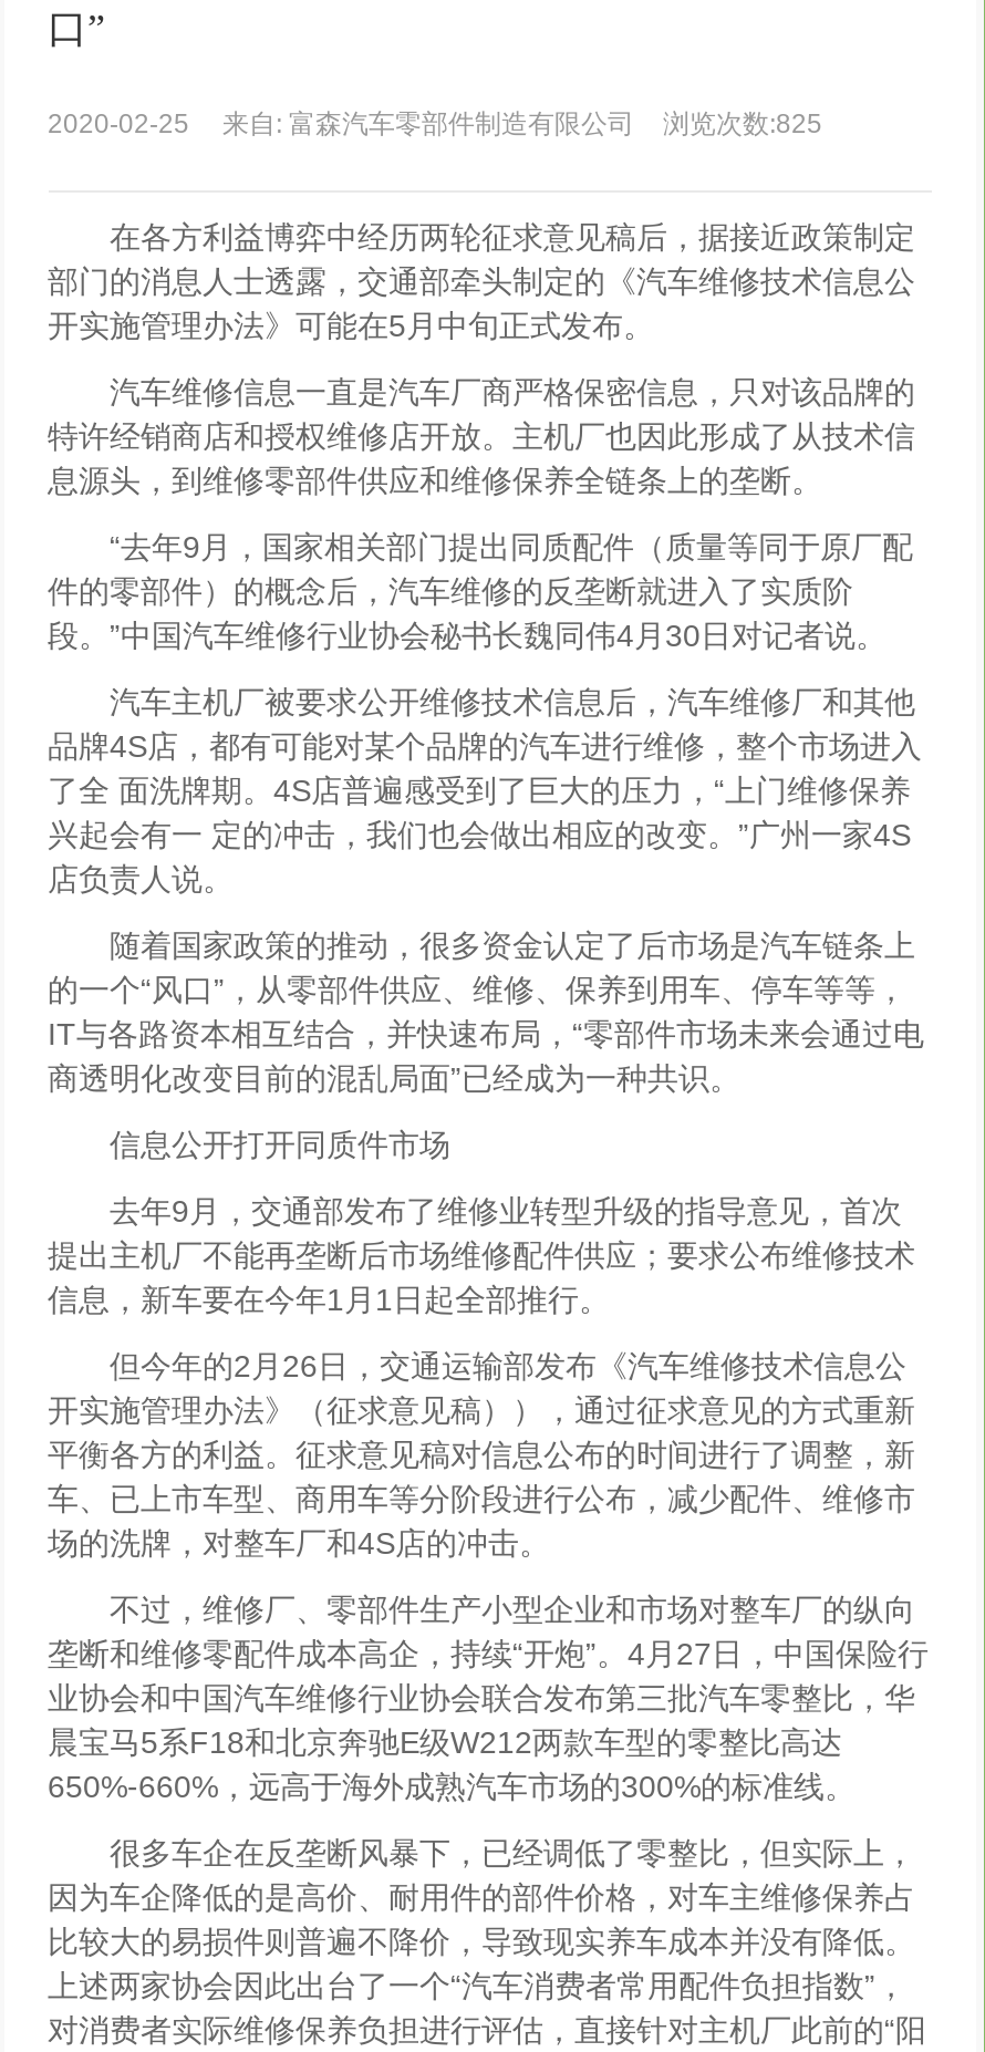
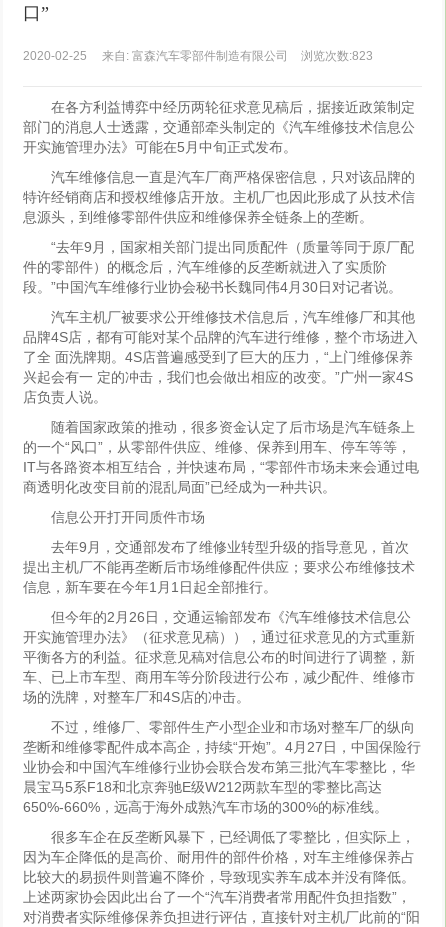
[48,108,822,139] 2020-02-25 来自:富森汽车零部件制造有限公司 浏览次数:825 -> [22,49,372,63] 2020-02-25 来自:富森汽车零部件制造有限公司 浏览次数:823

